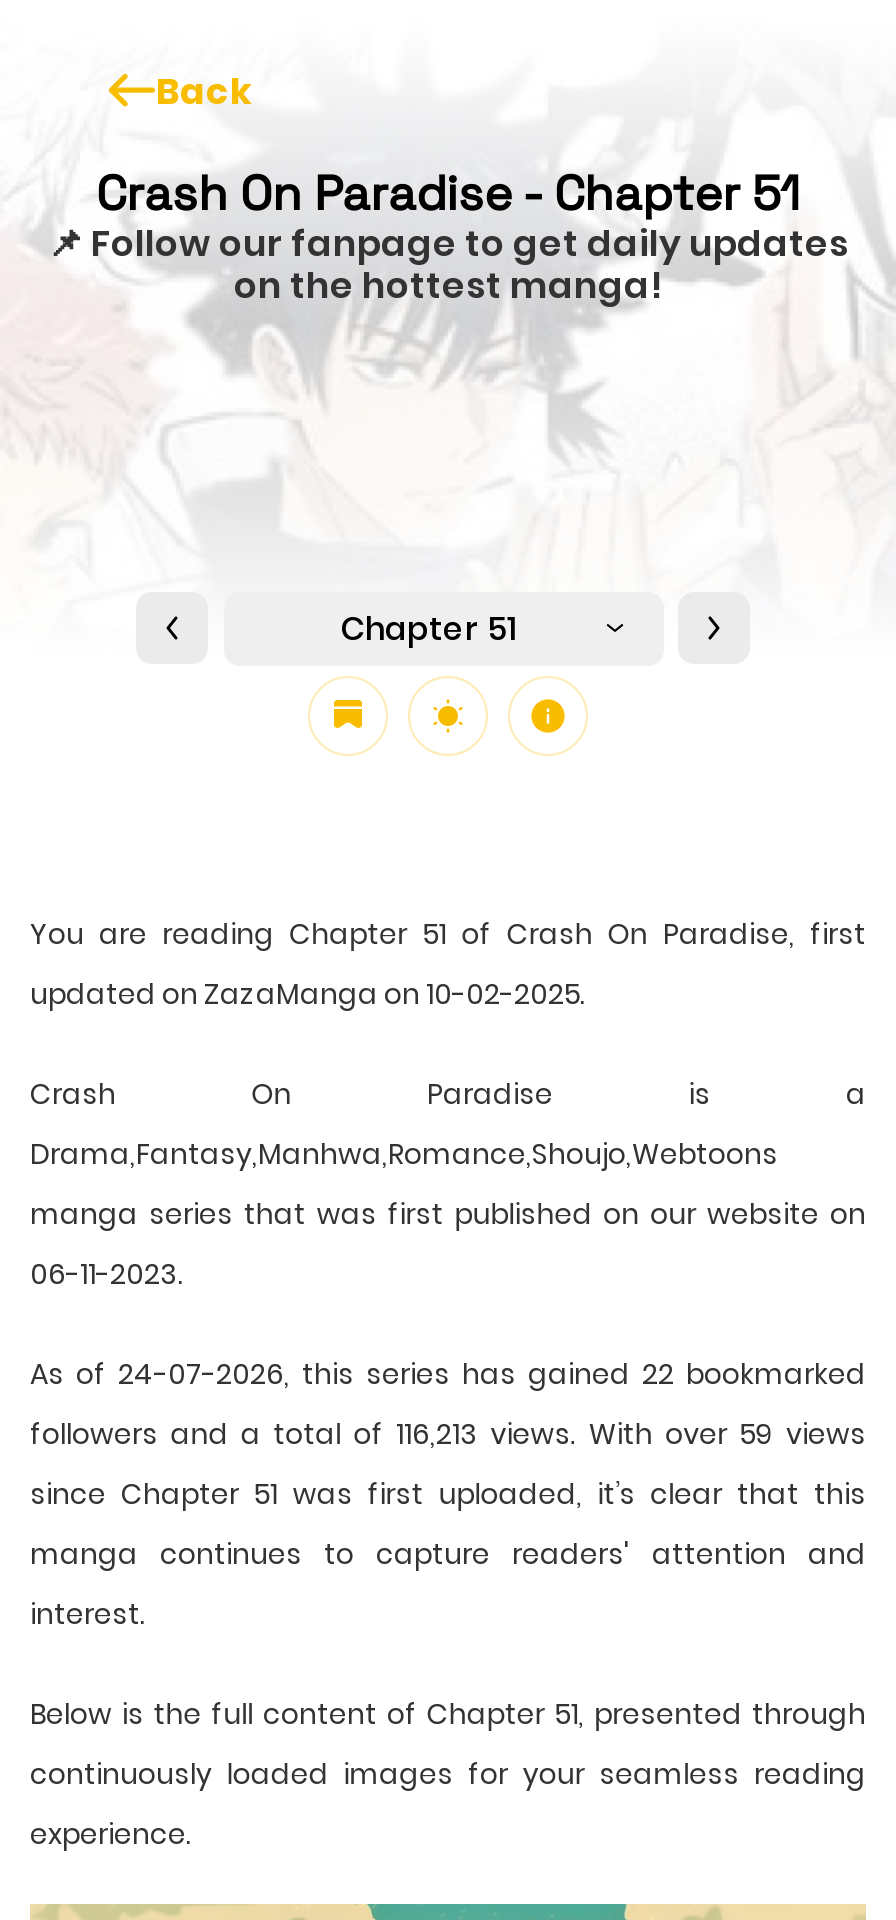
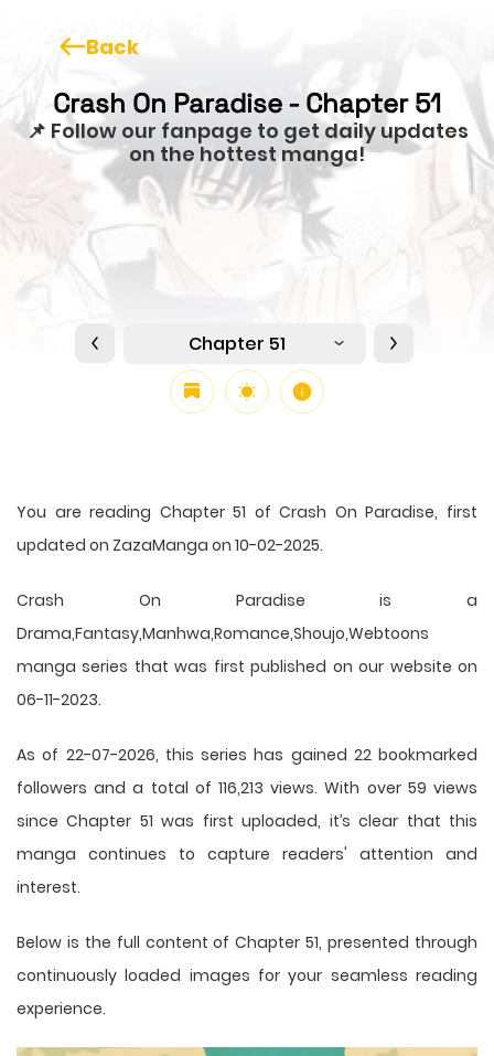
[30,1354,866,1394] As of 24-07-2026, this series has gained 22 bookmarked -> [17,744,477,766] As of 22-07-2026, this series has gained 22 bookmarked

